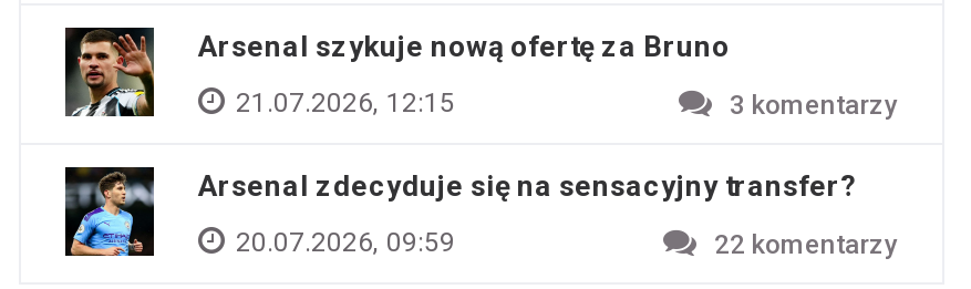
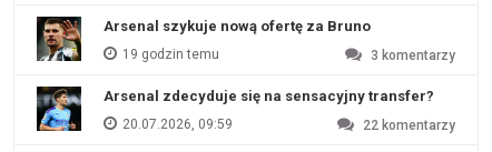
[229,87,455,118] 21.07.2026, 12:15 -> [119,47,219,62] 19 godzin temu

